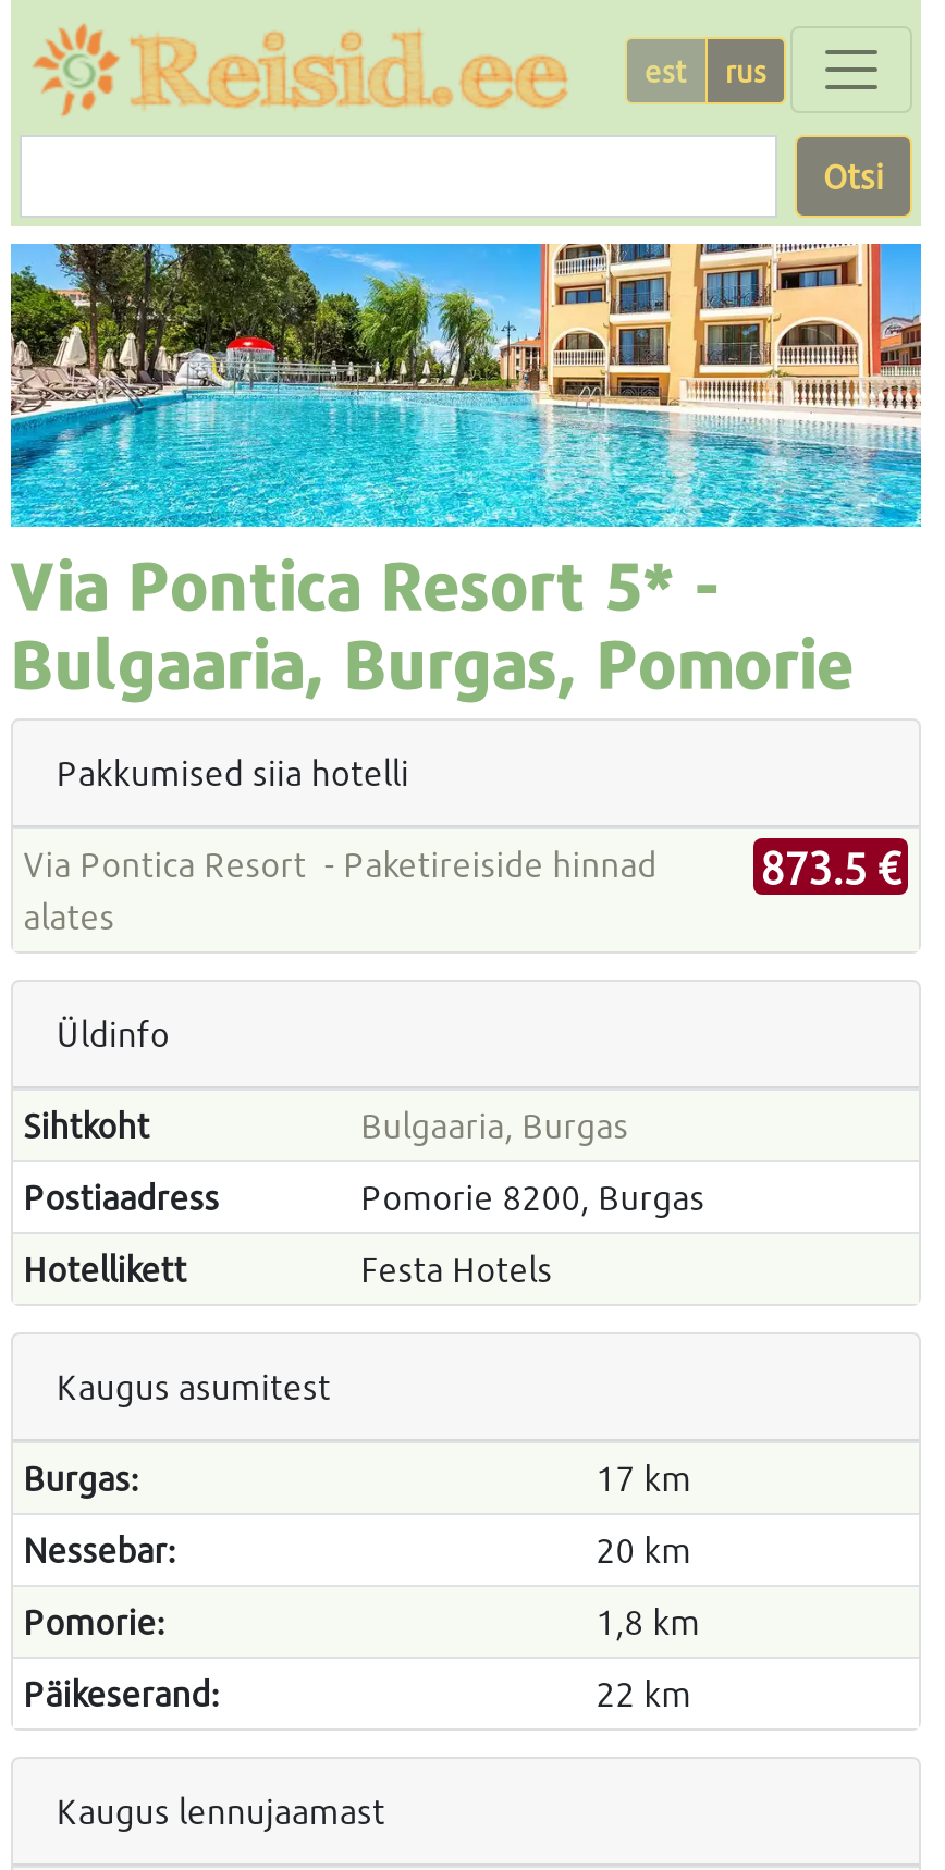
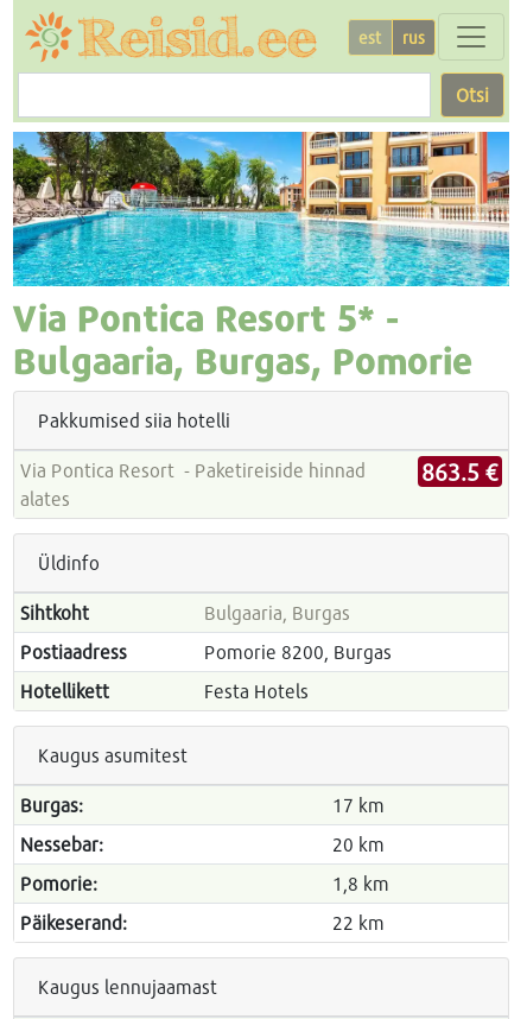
[760,841,902,893] 873.5 € -> [422,458,499,486] 863.5 €

